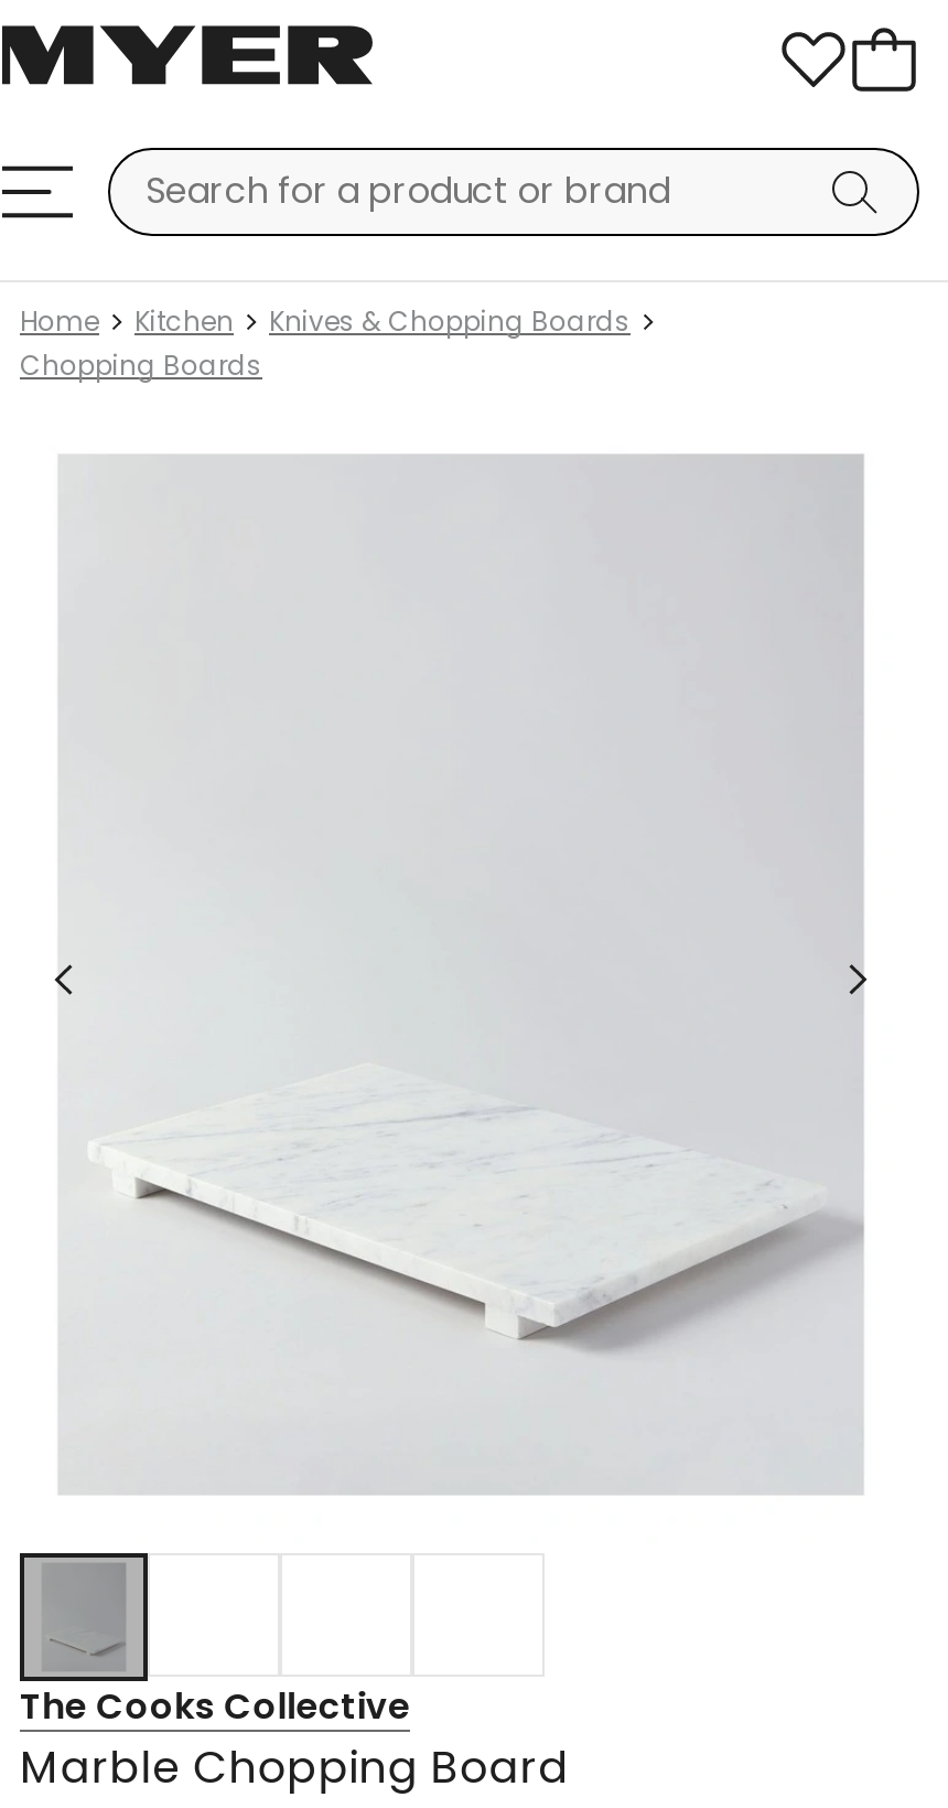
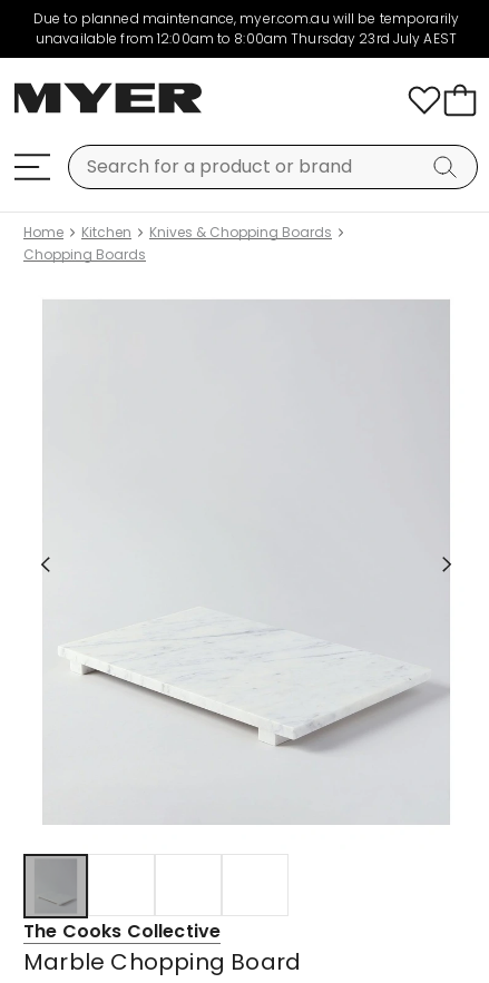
none -> [33,9,459,48] Due to planned maintenance, myer.com.au will be temporarily | unavailable from 12:00am to 8:00am Thursday 23rd July AEST

